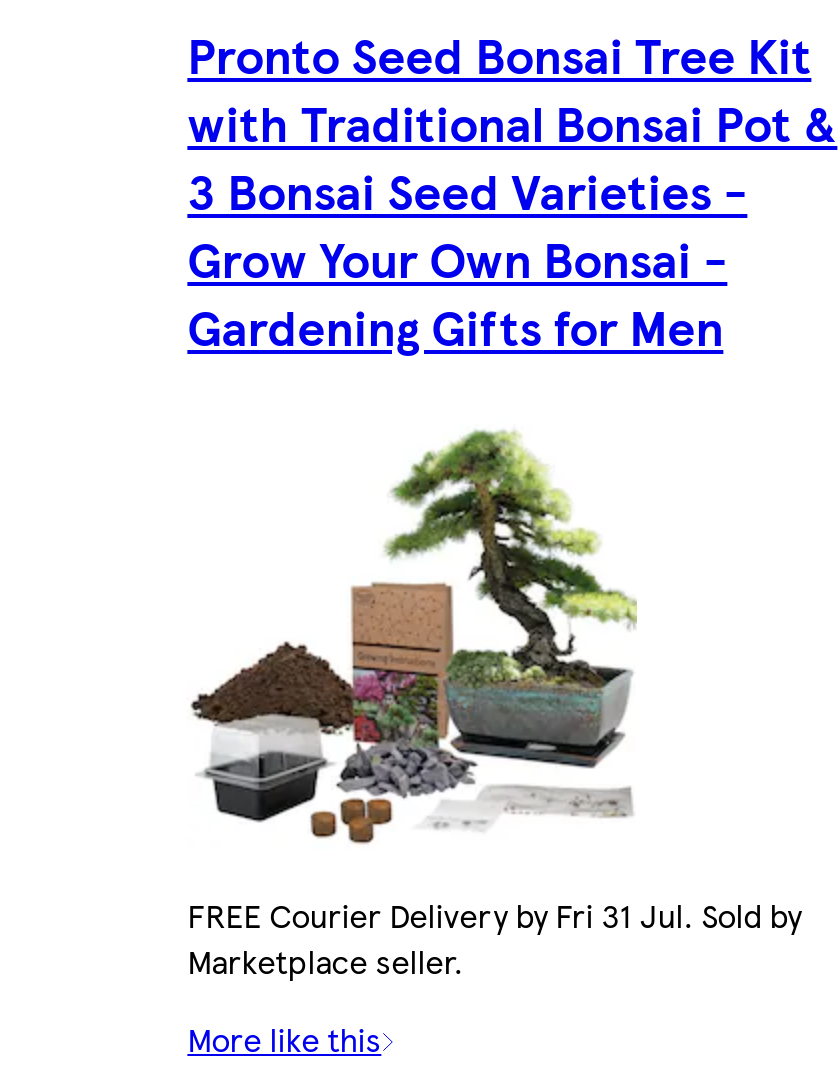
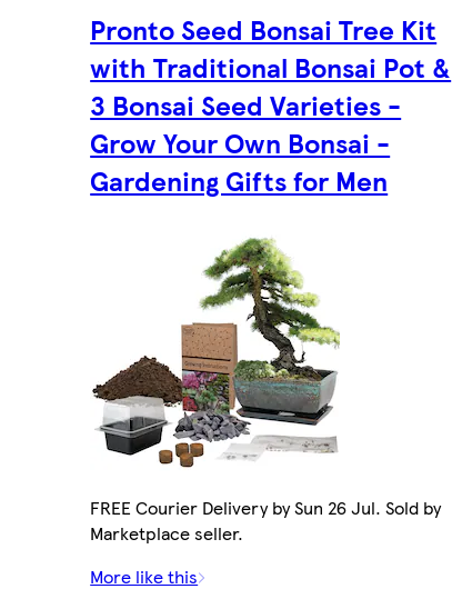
[187,892,801,938] FREE Courier Delivery by Fri 31 Jul. Sold by -> [90,495,441,520] FREE Courier Delivery by Sun 26 Jul. Sold by

